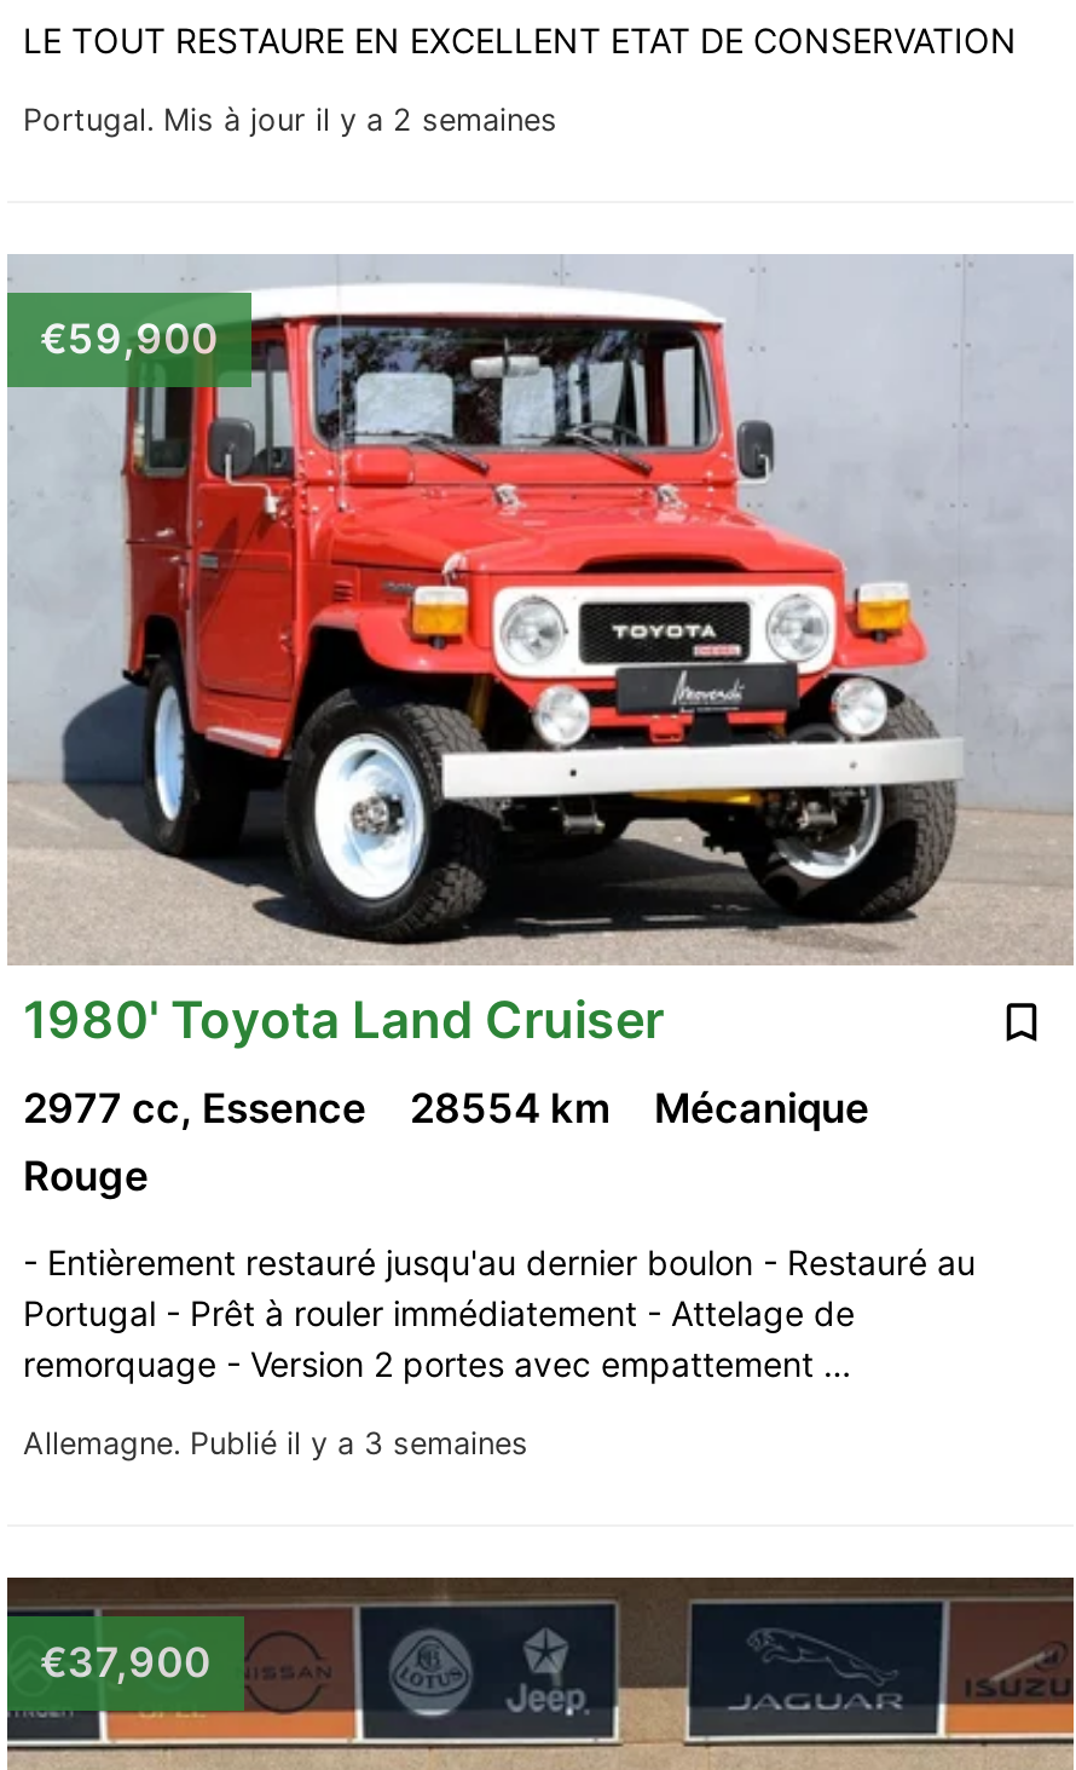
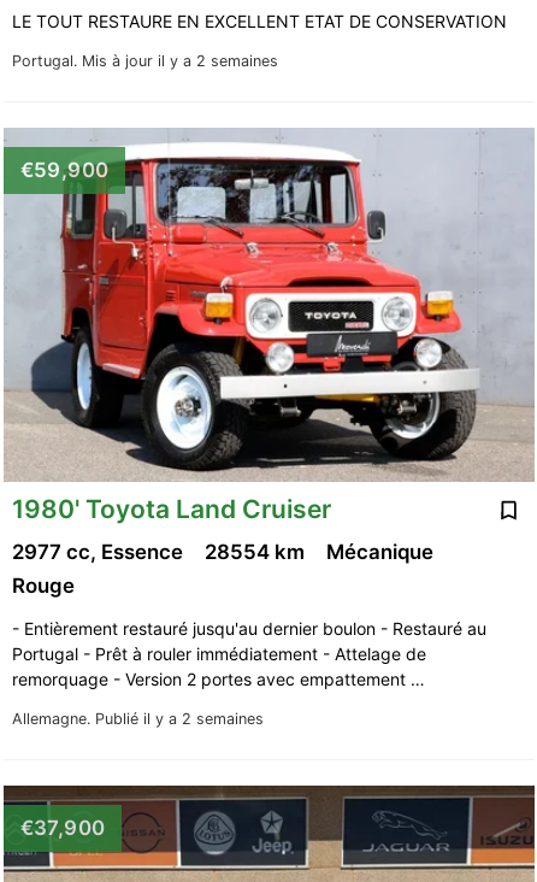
[23,1425,528,1461] Allemagne. Publié il y a 3 semaines -> [11,710,263,728] Allemagne. Publié il y a 2 semaines

